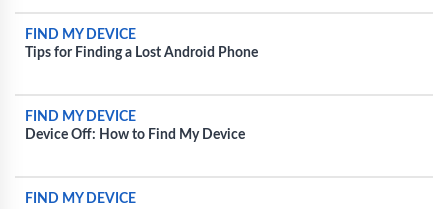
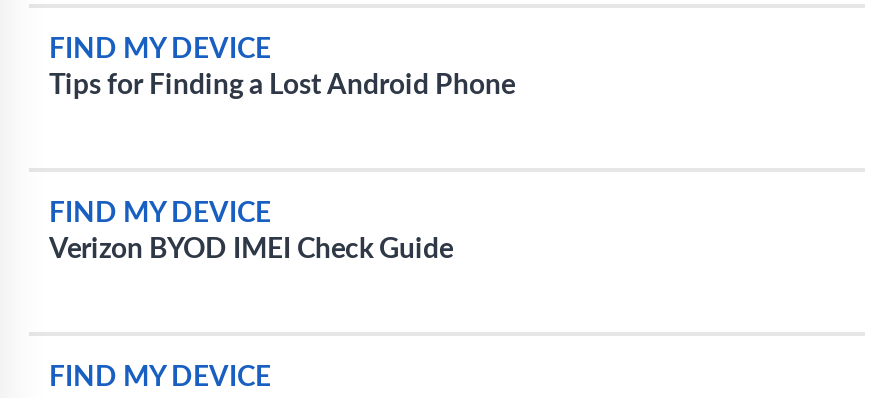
[25,128,245,142] Device Off: How to Find My Device -> [49,236,453,264] Verizon BYOD IMEI Check Guide

